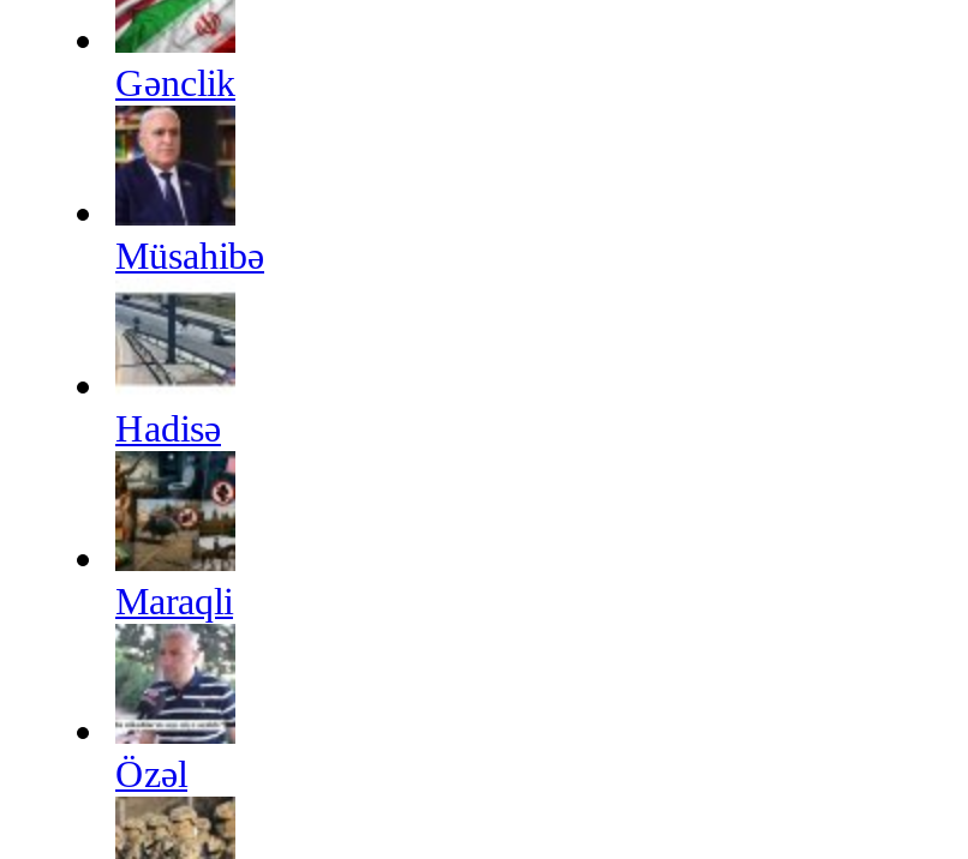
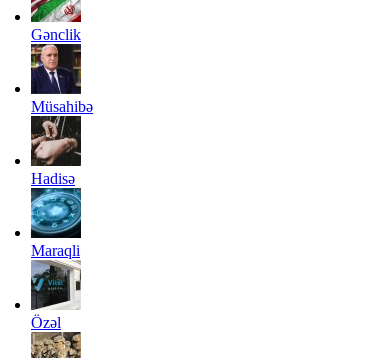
[113,283,238,398] [image] -> [30,118,82,167] [image]
[113,456,238,573] [image] -> [30,190,82,239] [image]
[115,629,238,746] [image] -> [30,262,81,310] [image]

